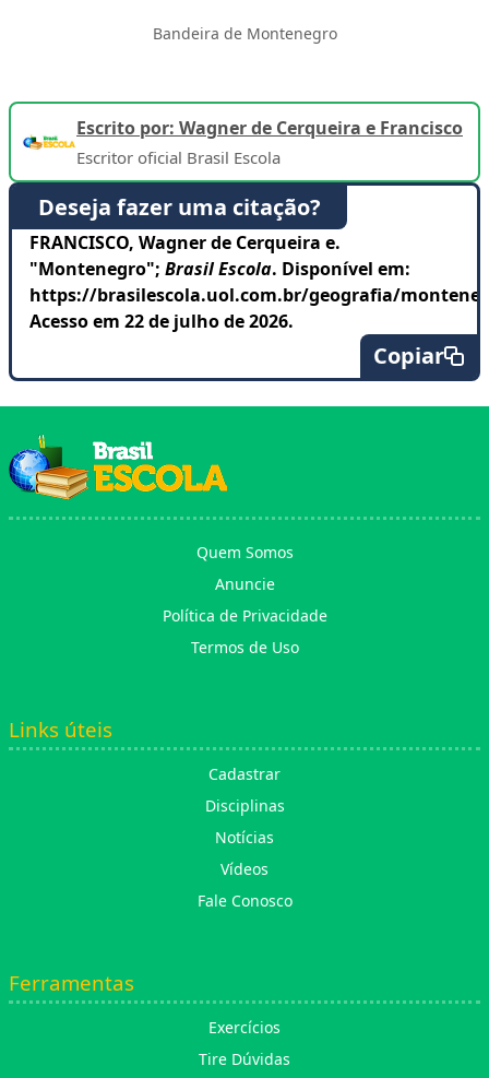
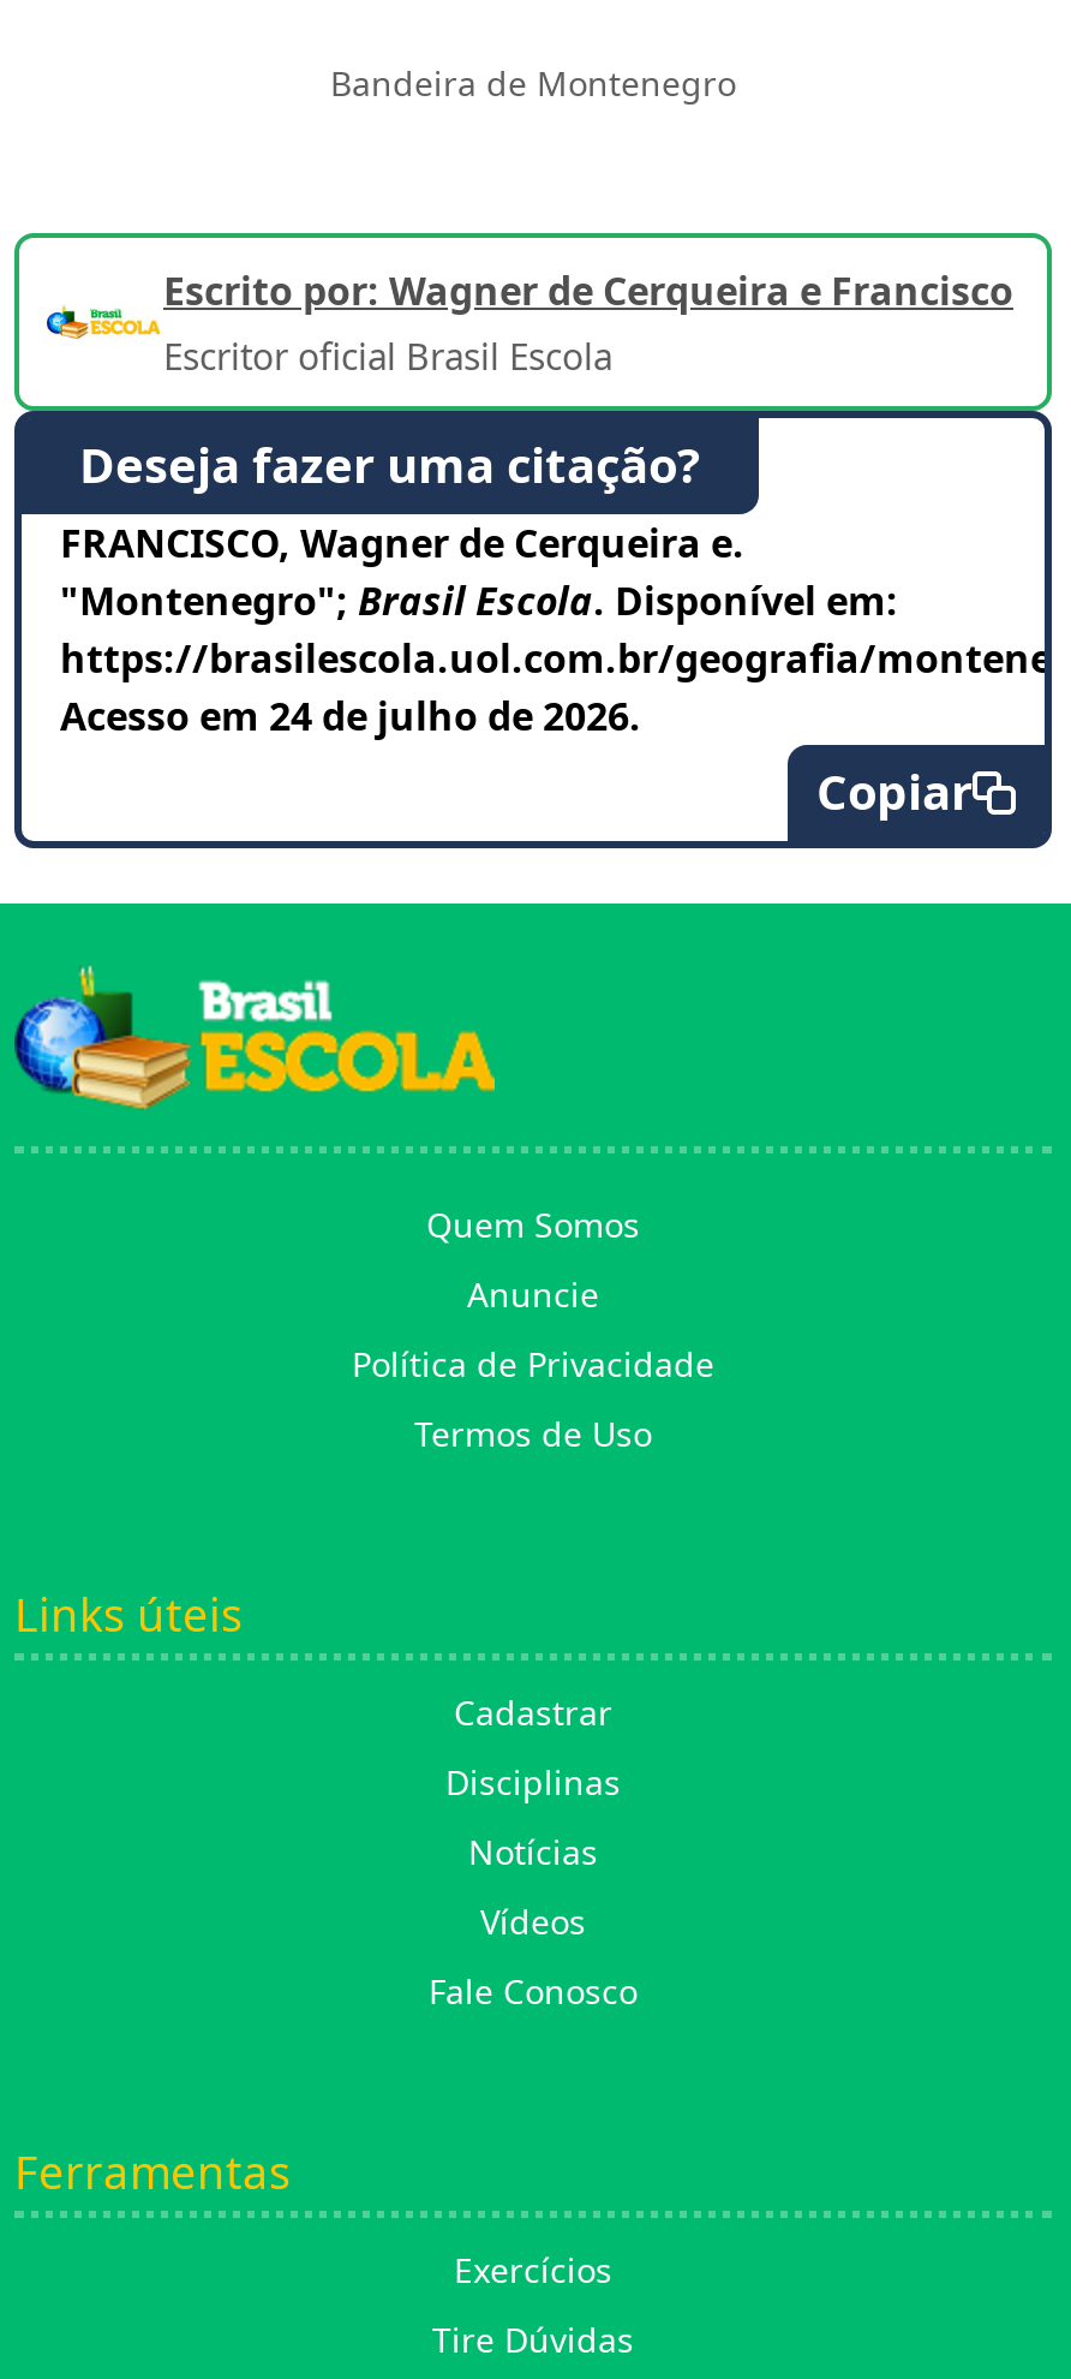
[29,309,294,333] Acesso em 22 de julho de 2026. -> [60,690,641,743] Acesso em 24 de julho de 2026.

